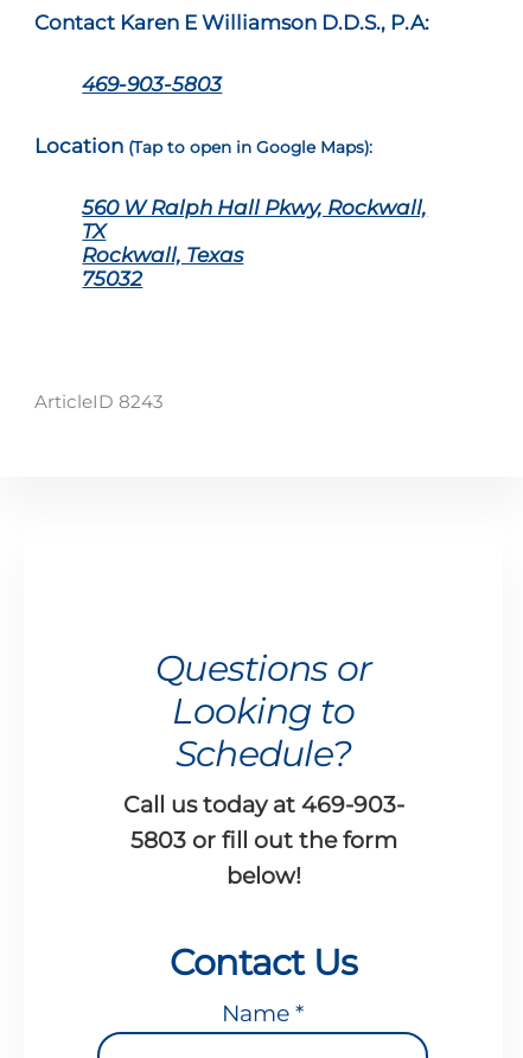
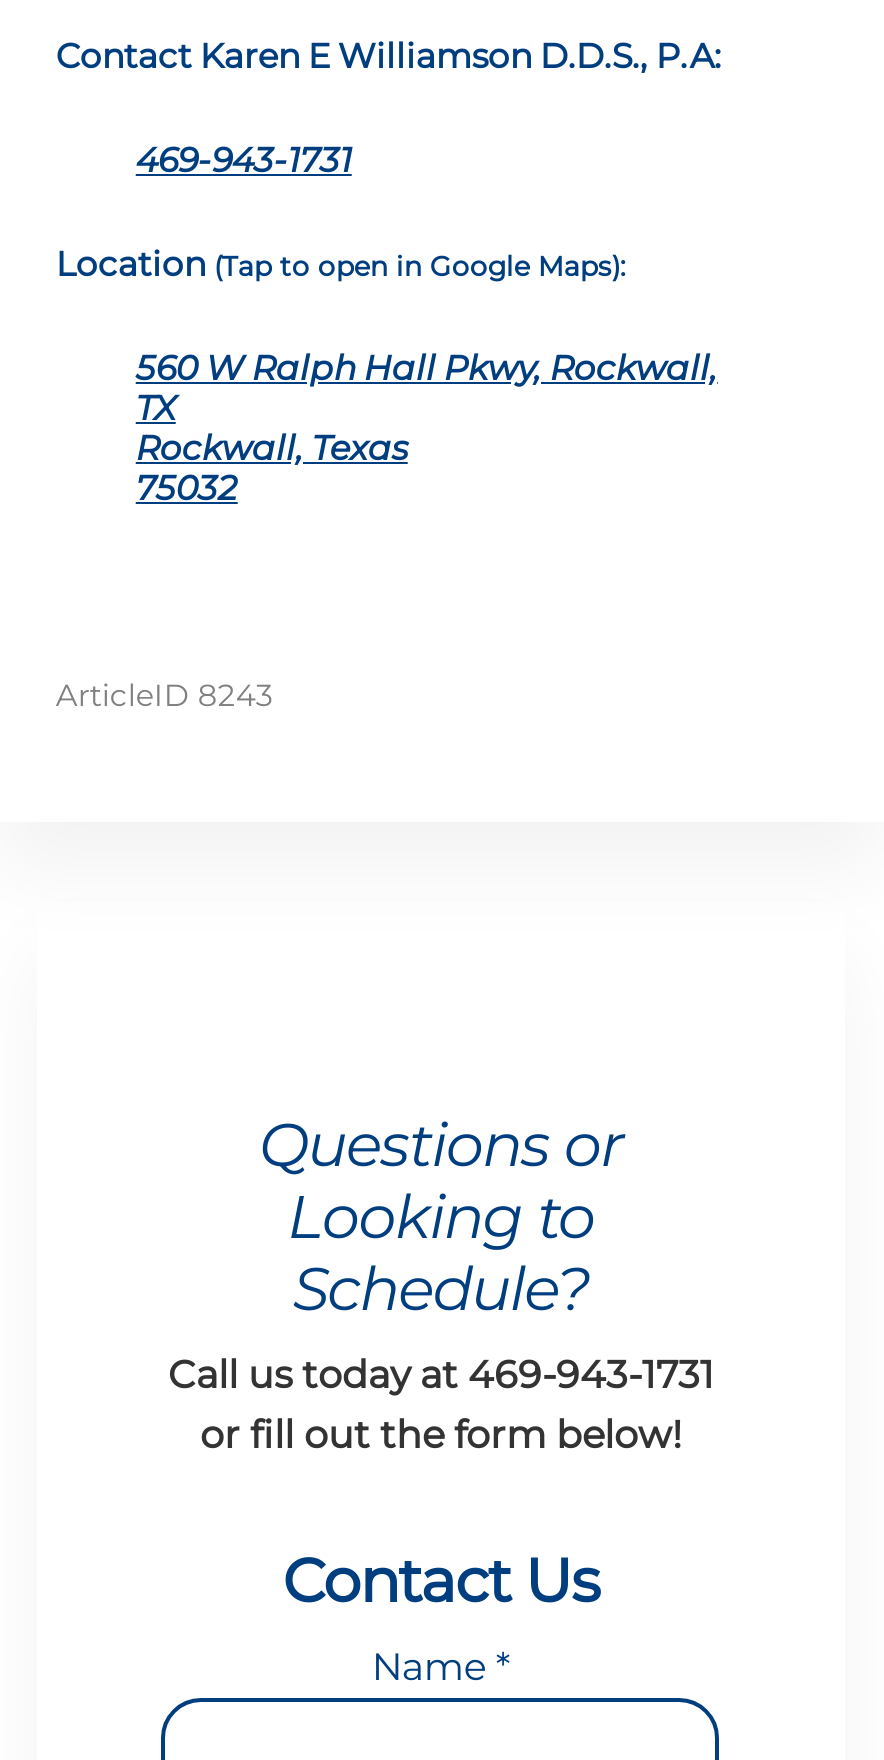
[82,72,222,96] 469-903-5803 -> [136,140,352,180] 469-943-1731
[123,791,404,889] Call us today at 469-903- | 5803 or fill out the form | below! -> [168,1351,714,1457] Call us today at 469-943-1731 | or fill out the form below!

